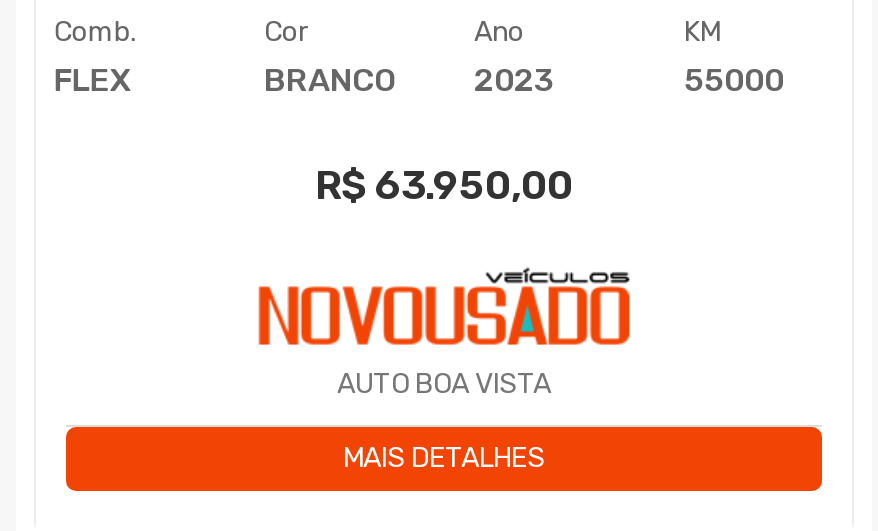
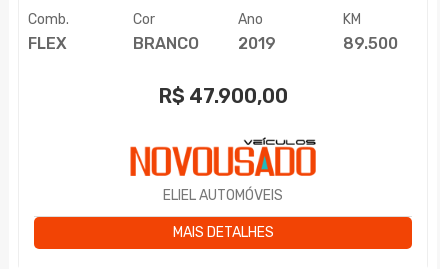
[474,61,554,99] 2023 -> [238,34,276,53] 2019
[684,61,784,99] 55000 -> [343,34,398,53] 89.500
[315,161,573,209] R$63.950,00 -> [158,84,287,108] R$47.900,00
[337,367,551,401] AUTO BOA VISTA -> [163,187,283,204] ELIEL AUTOMÓVEIS

